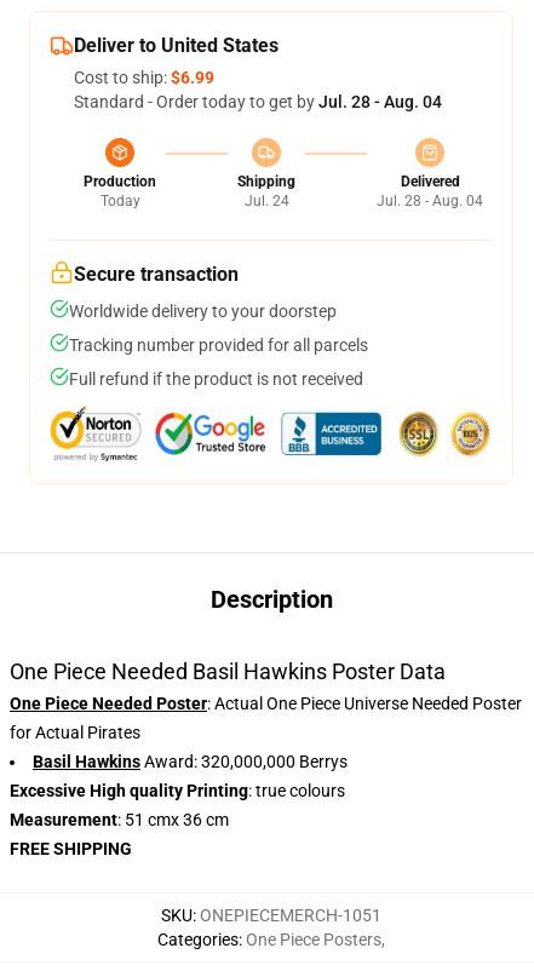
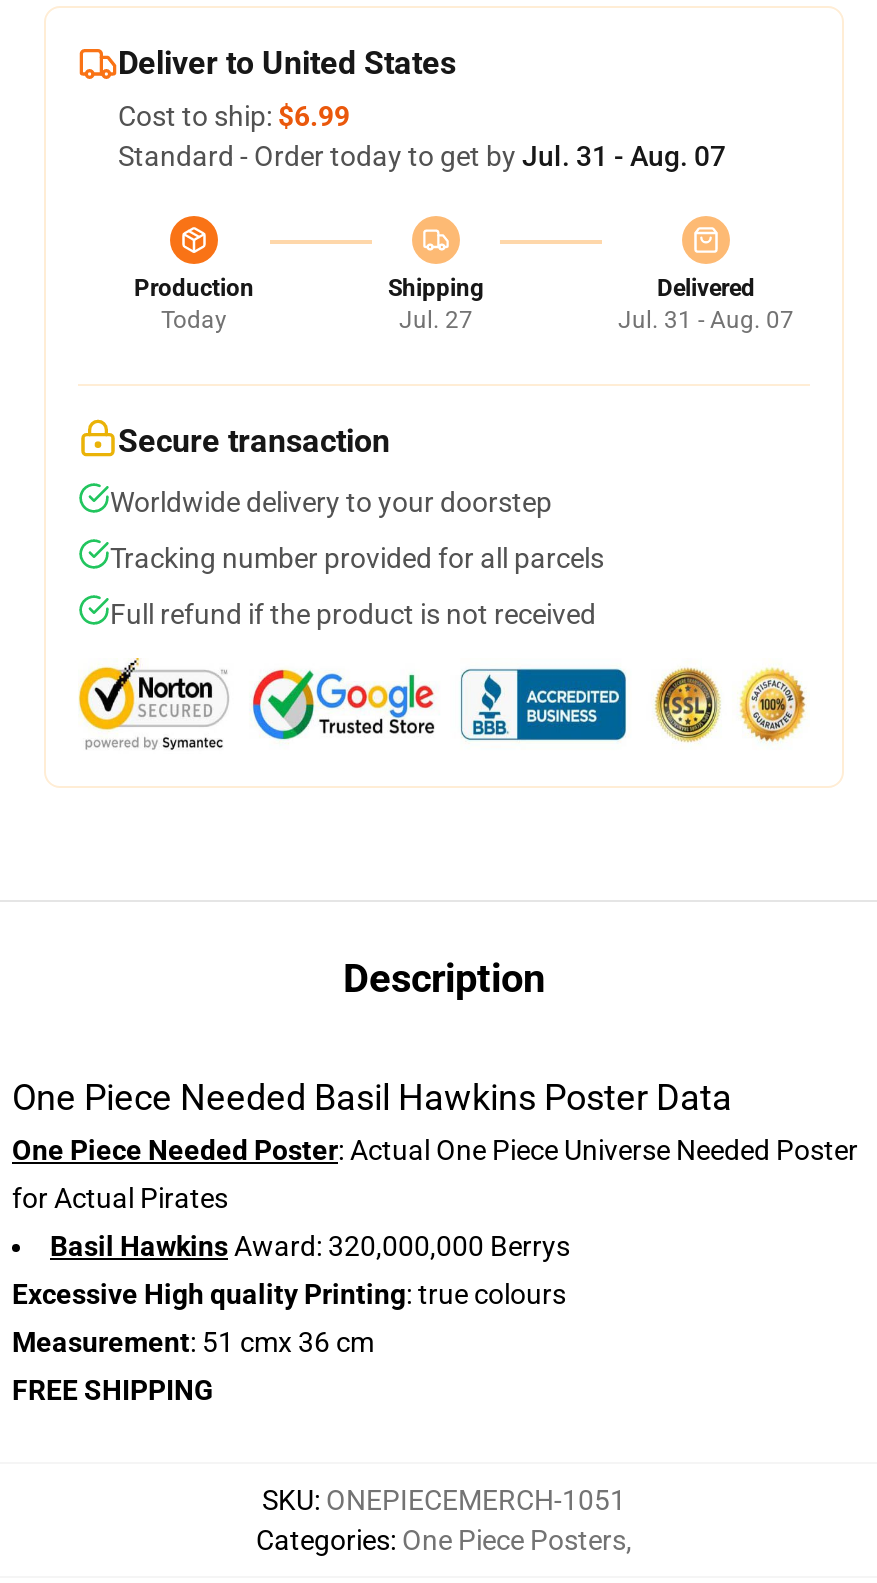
[74,92,442,111] Standard - Order today to get by Jul. 28 - Aug. 04 -> [118,140,726,172] Standard - Order today to get by Jul. 31 - Aug. 07
[244,193,289,209] Jul. 24 -> [399,306,473,334] Jul. 27
[377,193,483,209] Jul. 28 - Aug. 04 -> [618,306,794,334] Jul. 31 - Aug. 07

